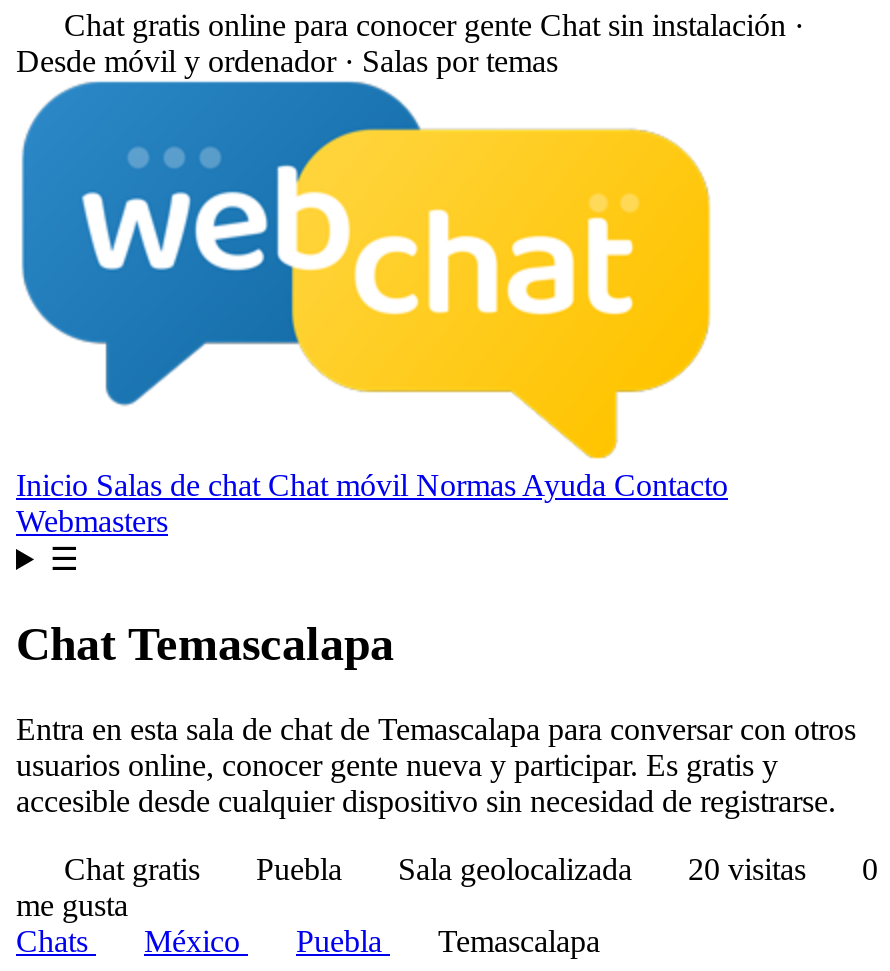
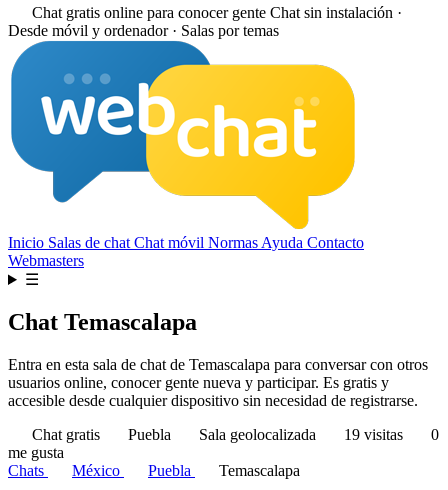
[56,852,878,886] Chat gratis Puebla Sala geolocalizada 20 visitas 0 -> [28,426,439,443] Chat gratis Puebla Sala geolocalizada 19 visitas 0

